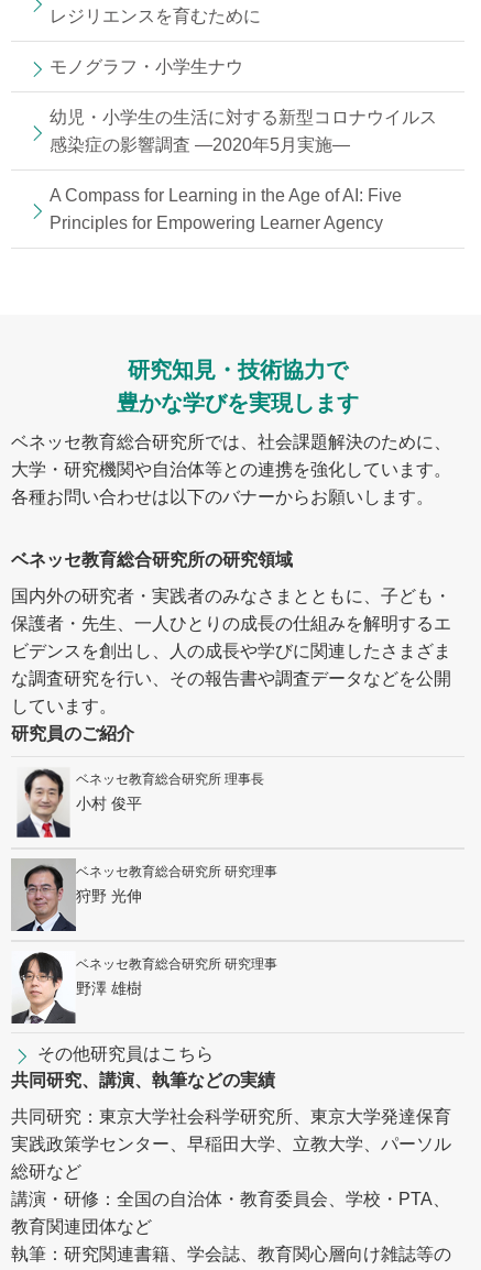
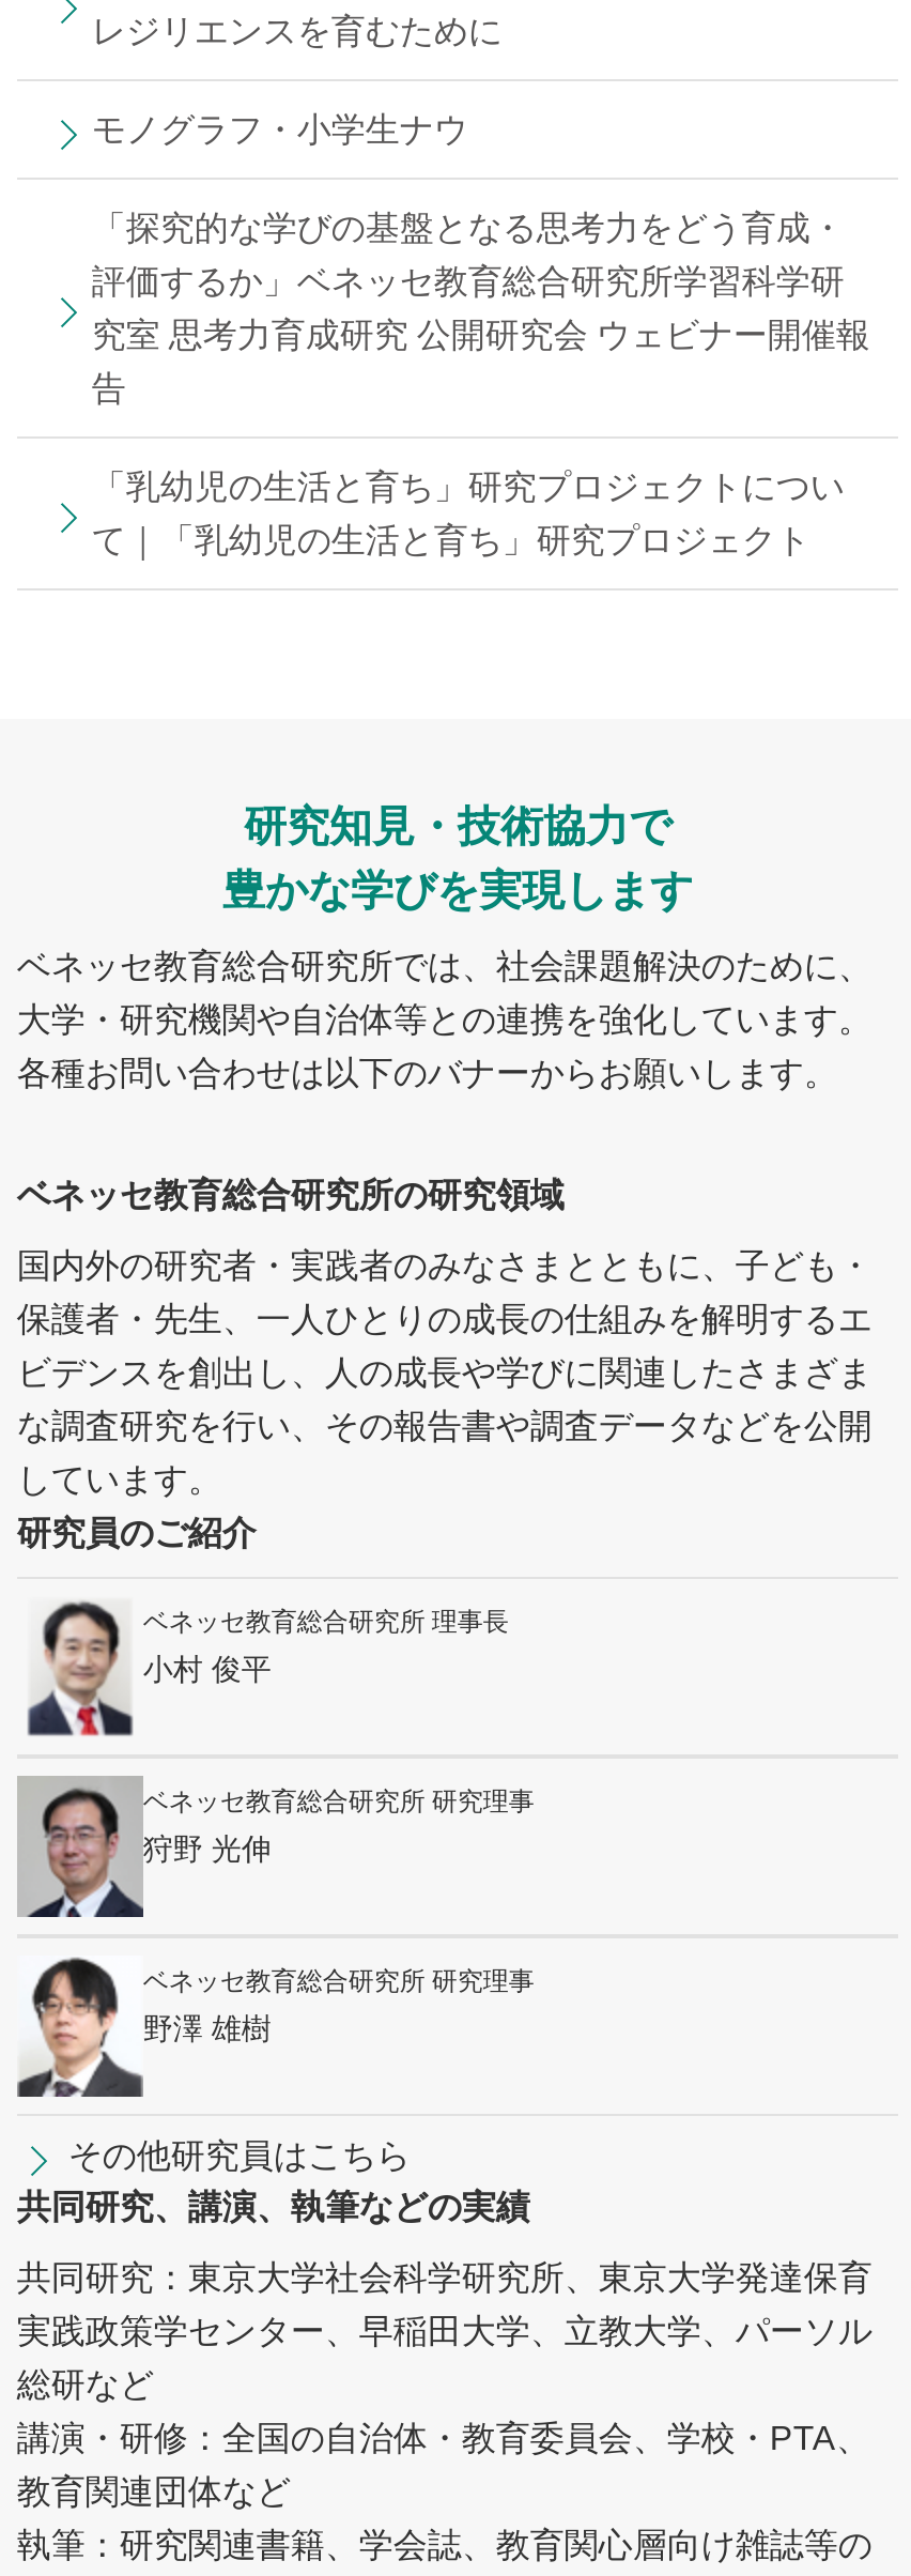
[49,108,437,232] 幼児・小学生の生活に対する新型コロナウイルス | 感染症の影響調査 —2020年5月実施— | A Compass for Learning in the Age of AI: Five | Principles for Empowering Learner Agency -> [92,210,870,558] 「探究的な学びの基盤となる思考力をどう育成・ | 評価するか」ベネッセ教育総合研究所学習科学研 | 究室 思考力育成研究 公開研究会 ウェビナー開催報 | 告 | 「乳幼児の生活と育ち」研究プロジェクトについ | て｜「乳幼児の生活と育ち」研究プロジェクト

